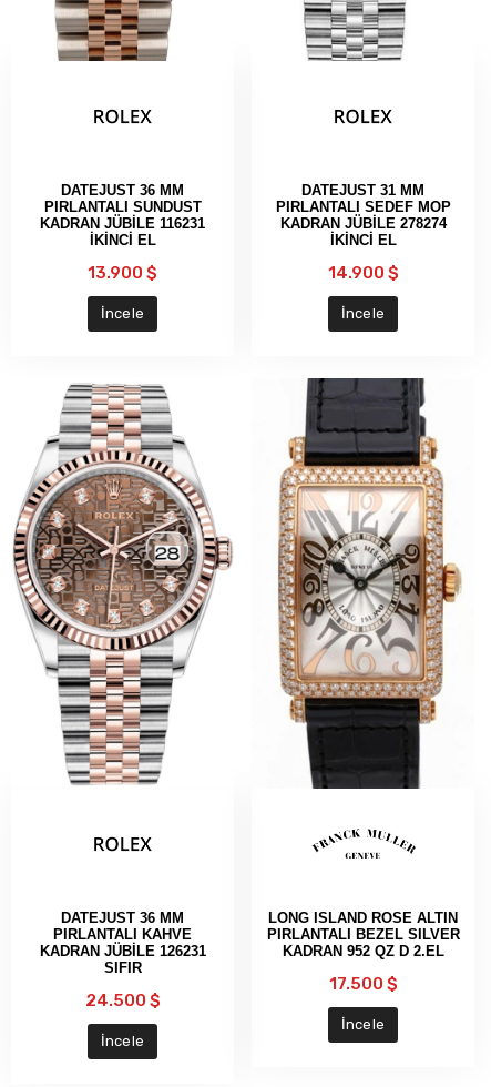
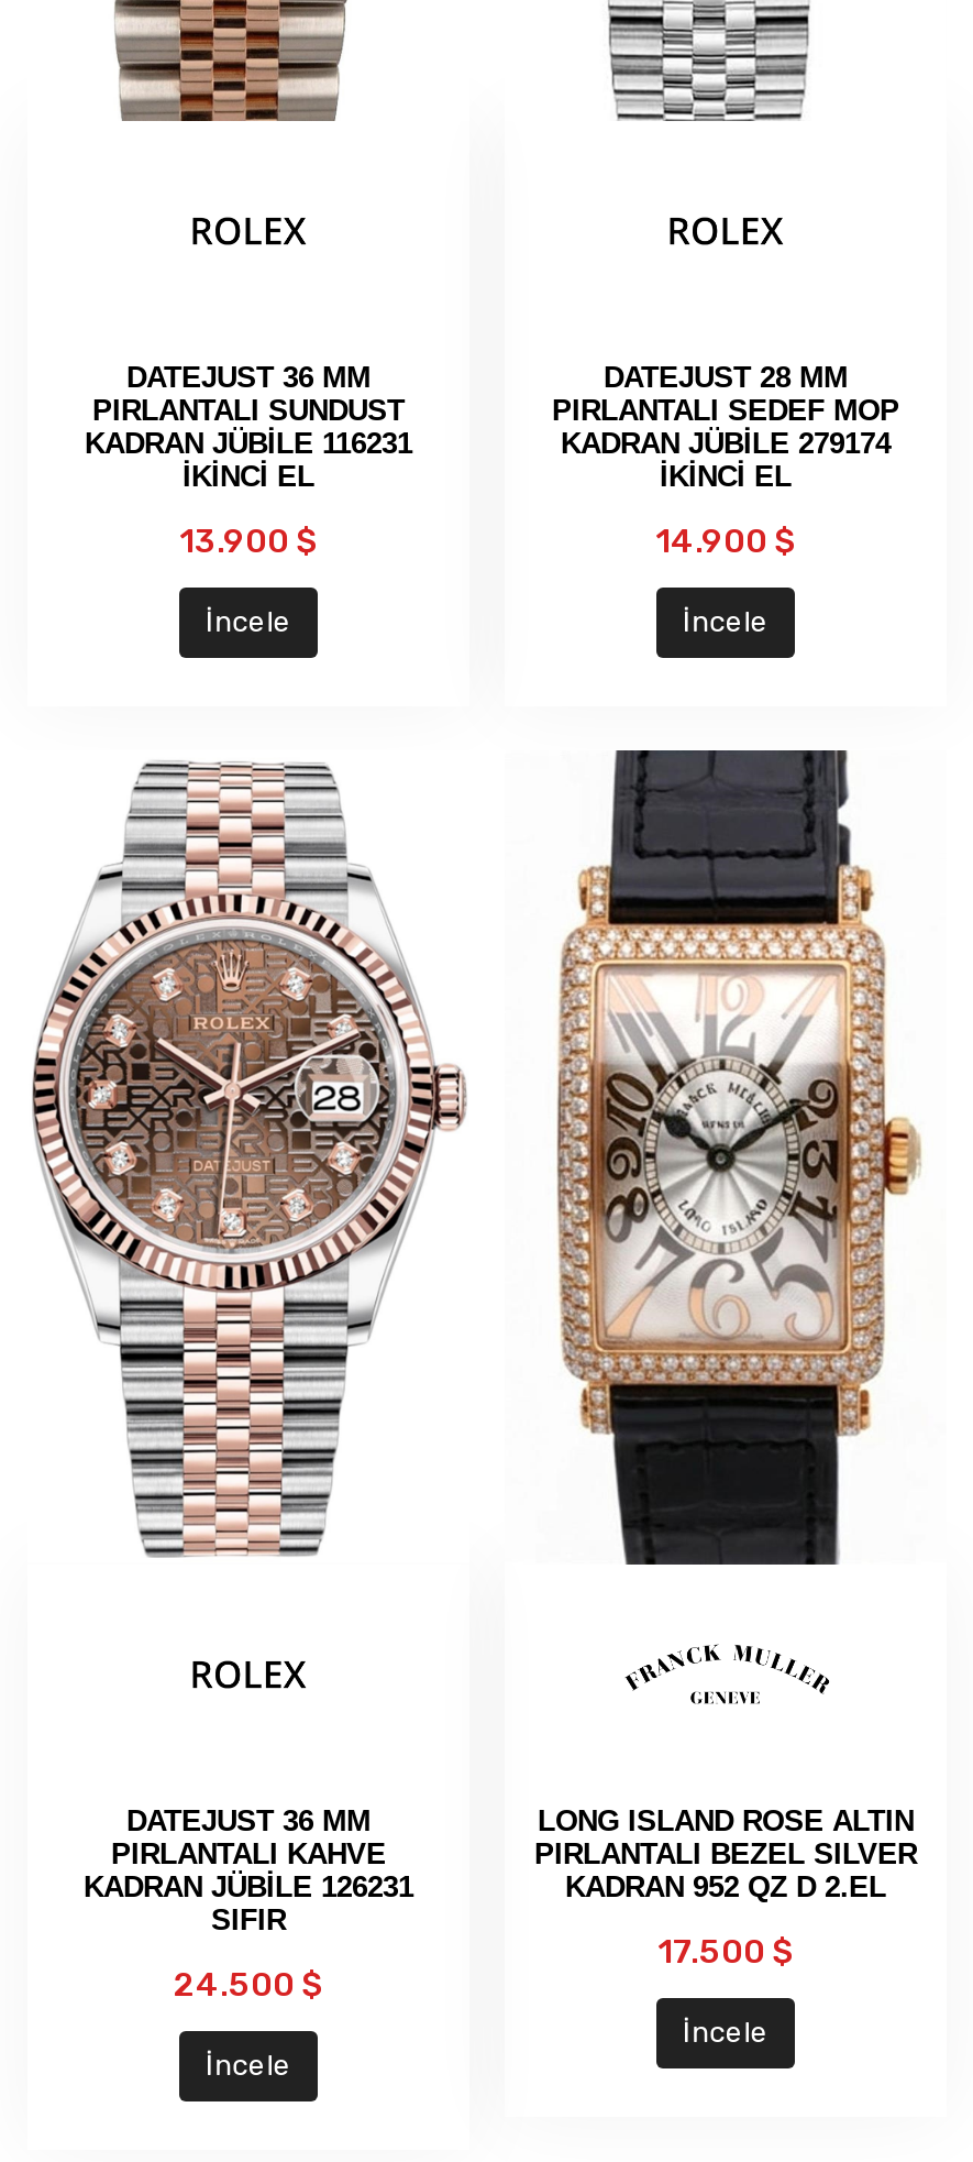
[301,182,424,199] DATEJUST 31 MM -> [604,361,848,394] DATEJUST 28 MM
[280,215,446,232] KADRAN JÜBİLE 278274 -> [561,427,891,460] KADRAN JÜBİLE 279174

